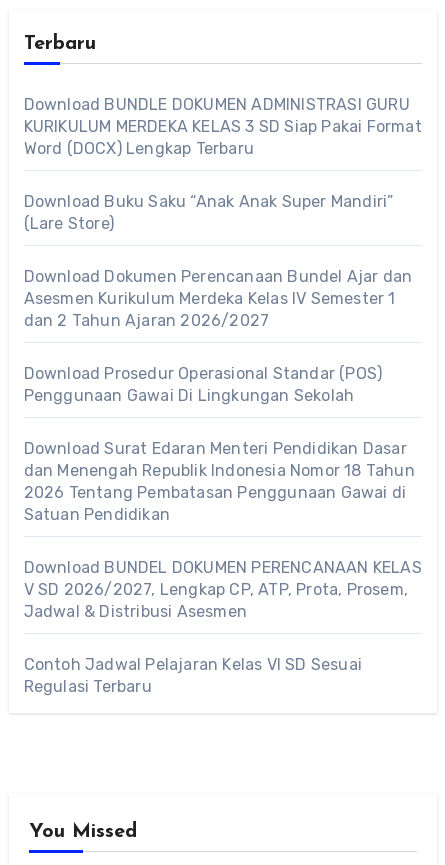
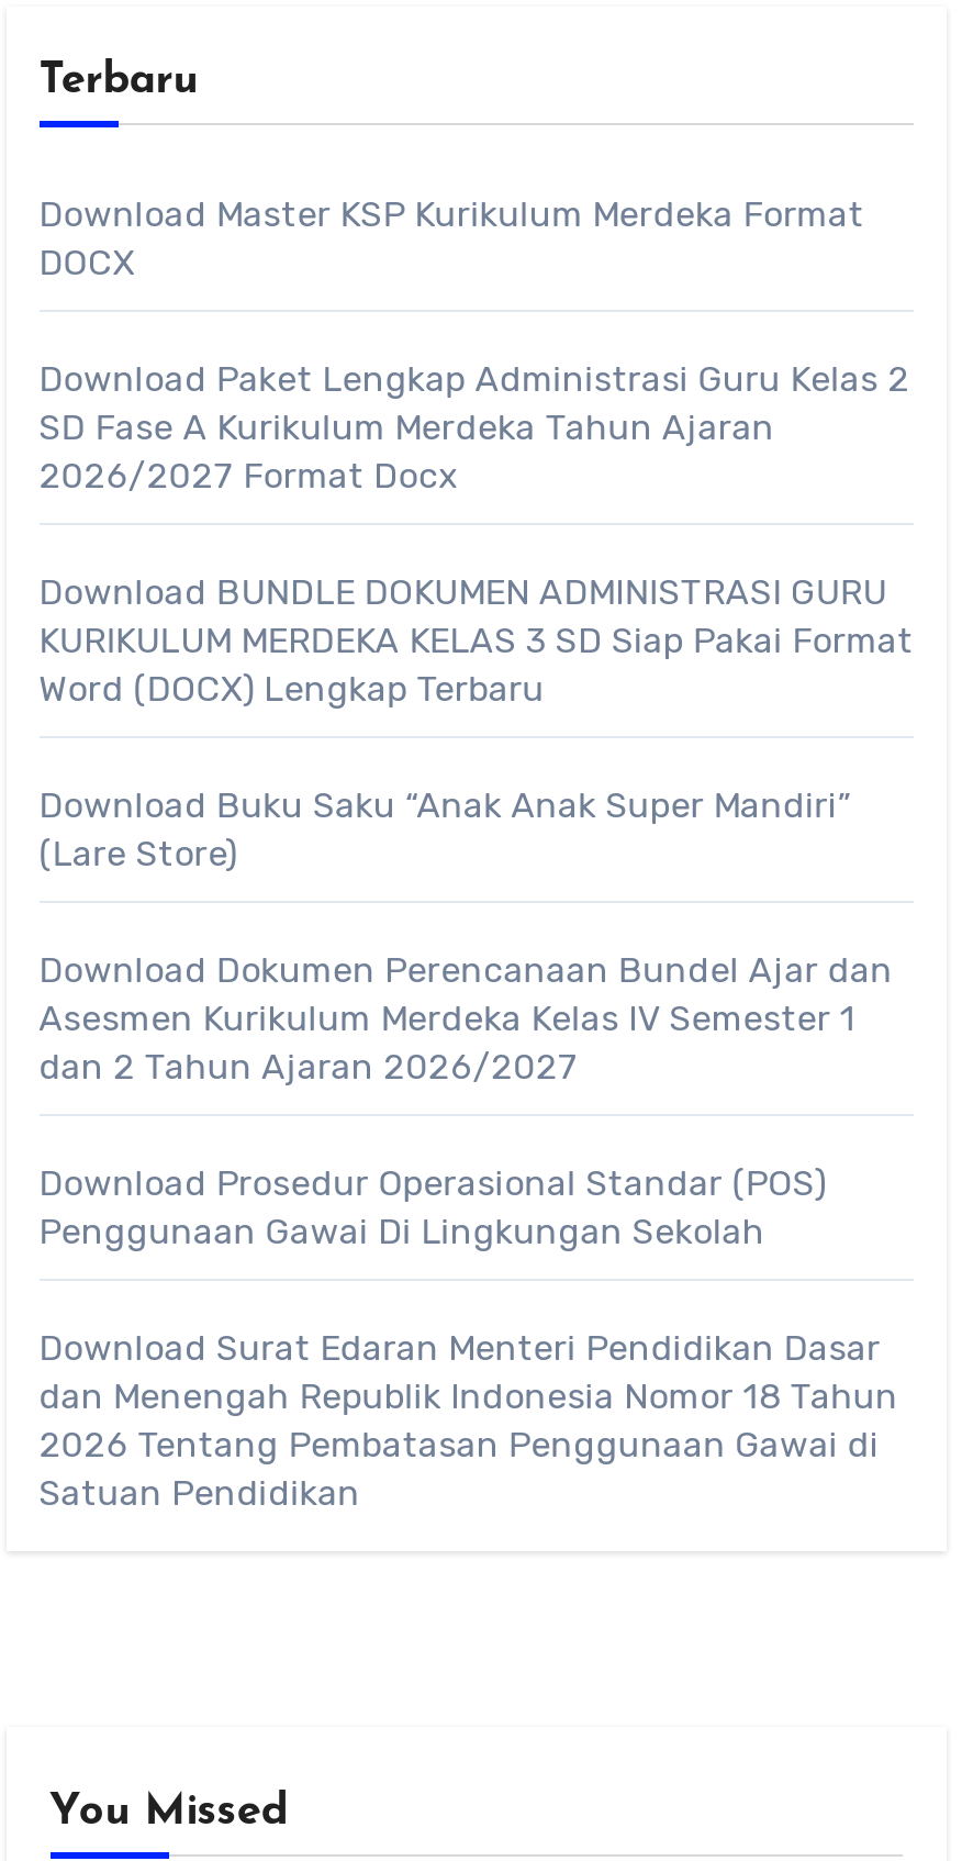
none -> [39,194,910,497] Download Master KSP Kurikulum Merdeka Format | DOCX | Download Paket Lengkap Administrasi Guru Kelas 2 | SD Fase A Kurikulum Merdeka Tahun Ajaran | 2026/2027 Format Docx
moved [24,95,422,524] -> [39,572,913,1514]: Download BUNDLE DOKUMEN ADMINISTRASI GURU | KURIKULUM MERDEKA KELAS 3 SD Siap Pakai Format | Word (DOCX) Lengkap Terbaru | ... | 2026 Tentang Pembatasan Penggunaan Gawai di | Satuan Pendidikan
[24,558,422,696] Download BUNDEL DOKUMEN PERENCANAAN KELAS | V SD 2026/2027, Lengkap CP, ATP, Prota, Prosem, | Jadwal & Distribusi Asesmen | Contoh Jadwal Pelajaran Kelas VI SD Sesuai | Regulasi Terbaru -> none

